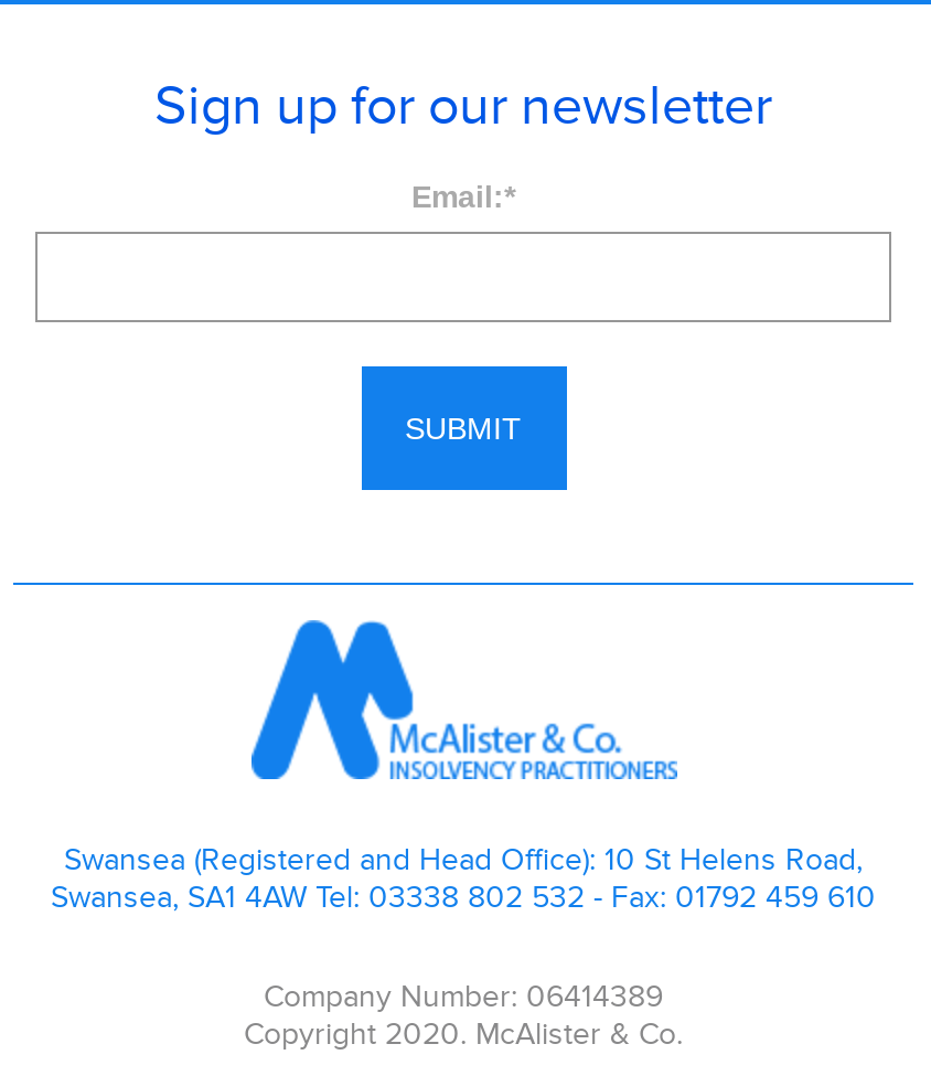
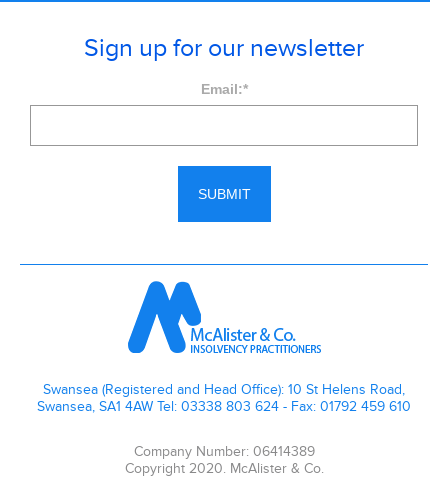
[51,877,876,915] Swansea, SA1 4AW Tel: 03338 802 532 - Fax: 01792 459 610 -> [37,397,411,414] Swansea, SA1 4AW Tel: 03338 803 624 - Fax: 01792 459 610

